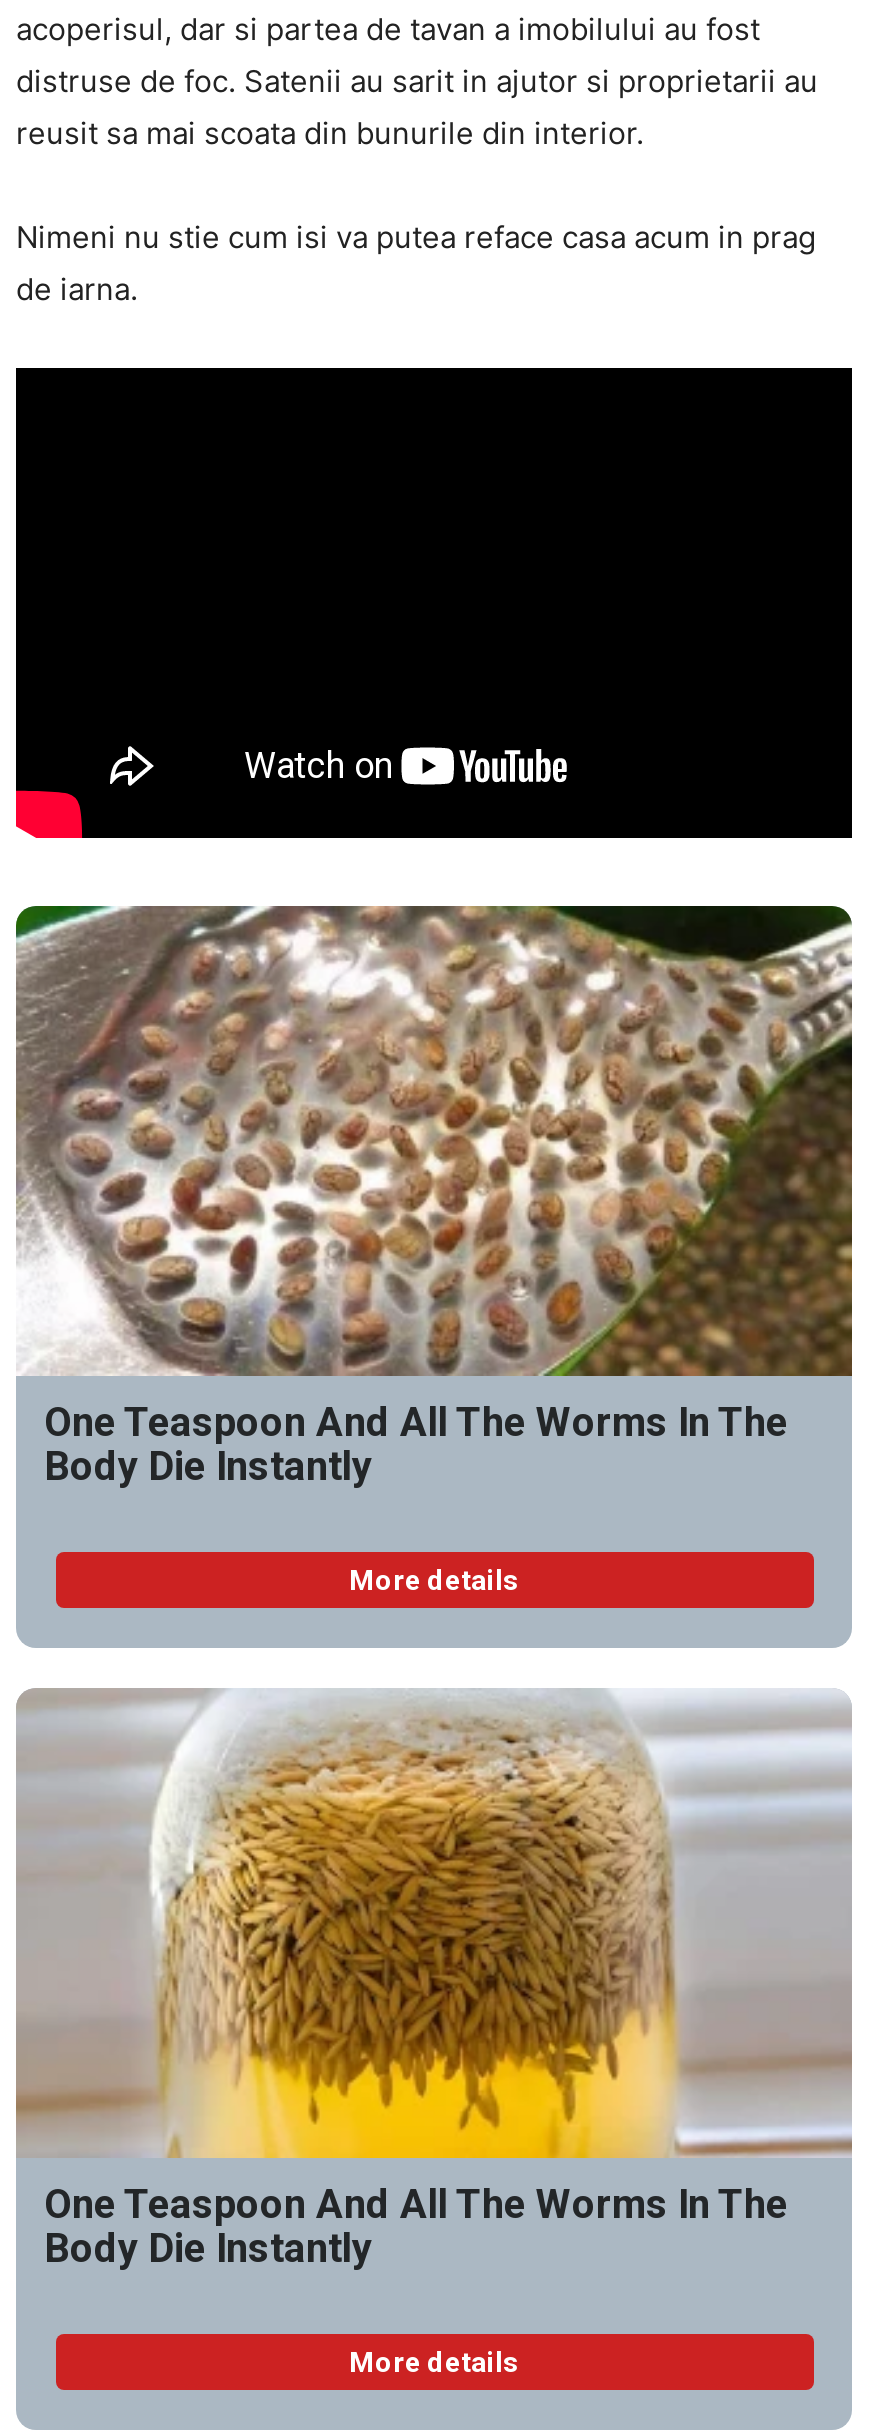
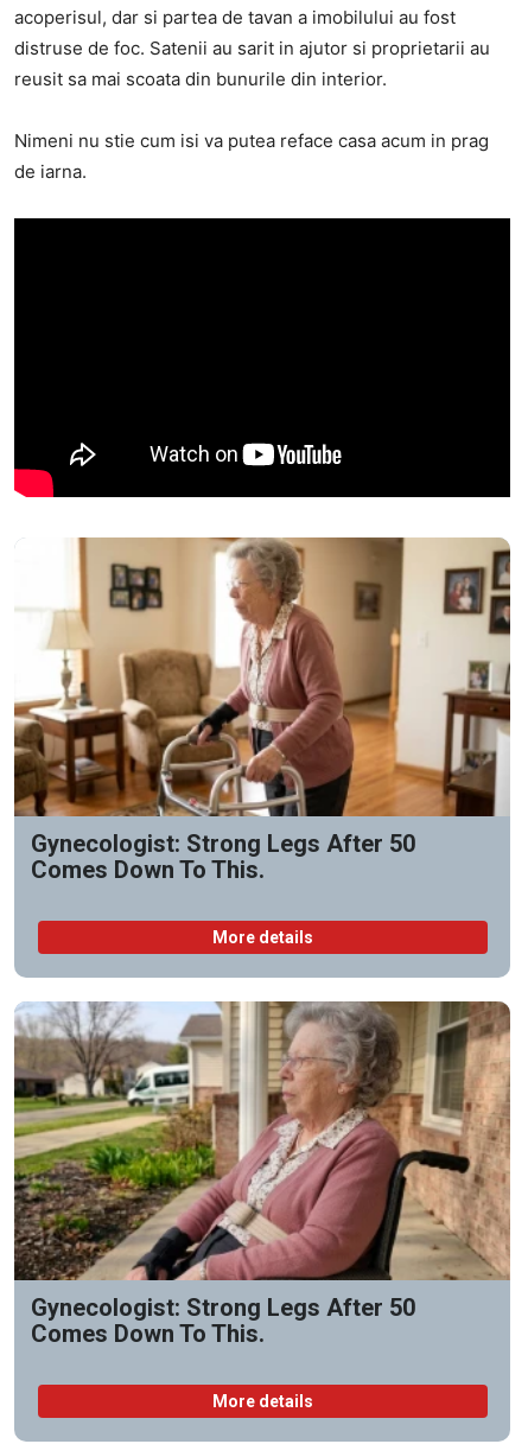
[14,904,854,1490] [image] | One Teaspoon And All The Worms In The | Body Die Instantly -> [13,536,511,884] [image] | Gynecologist: Strong Legs After 50 | Comes Down To This.
[16,1688,852,2272] [image] | One Teaspoon And All The Worms In The | Body Die Instantly -> [14,1000,510,1348] [image] | Gynecologist: Strong Legs After 50 | Comes Down To This.

